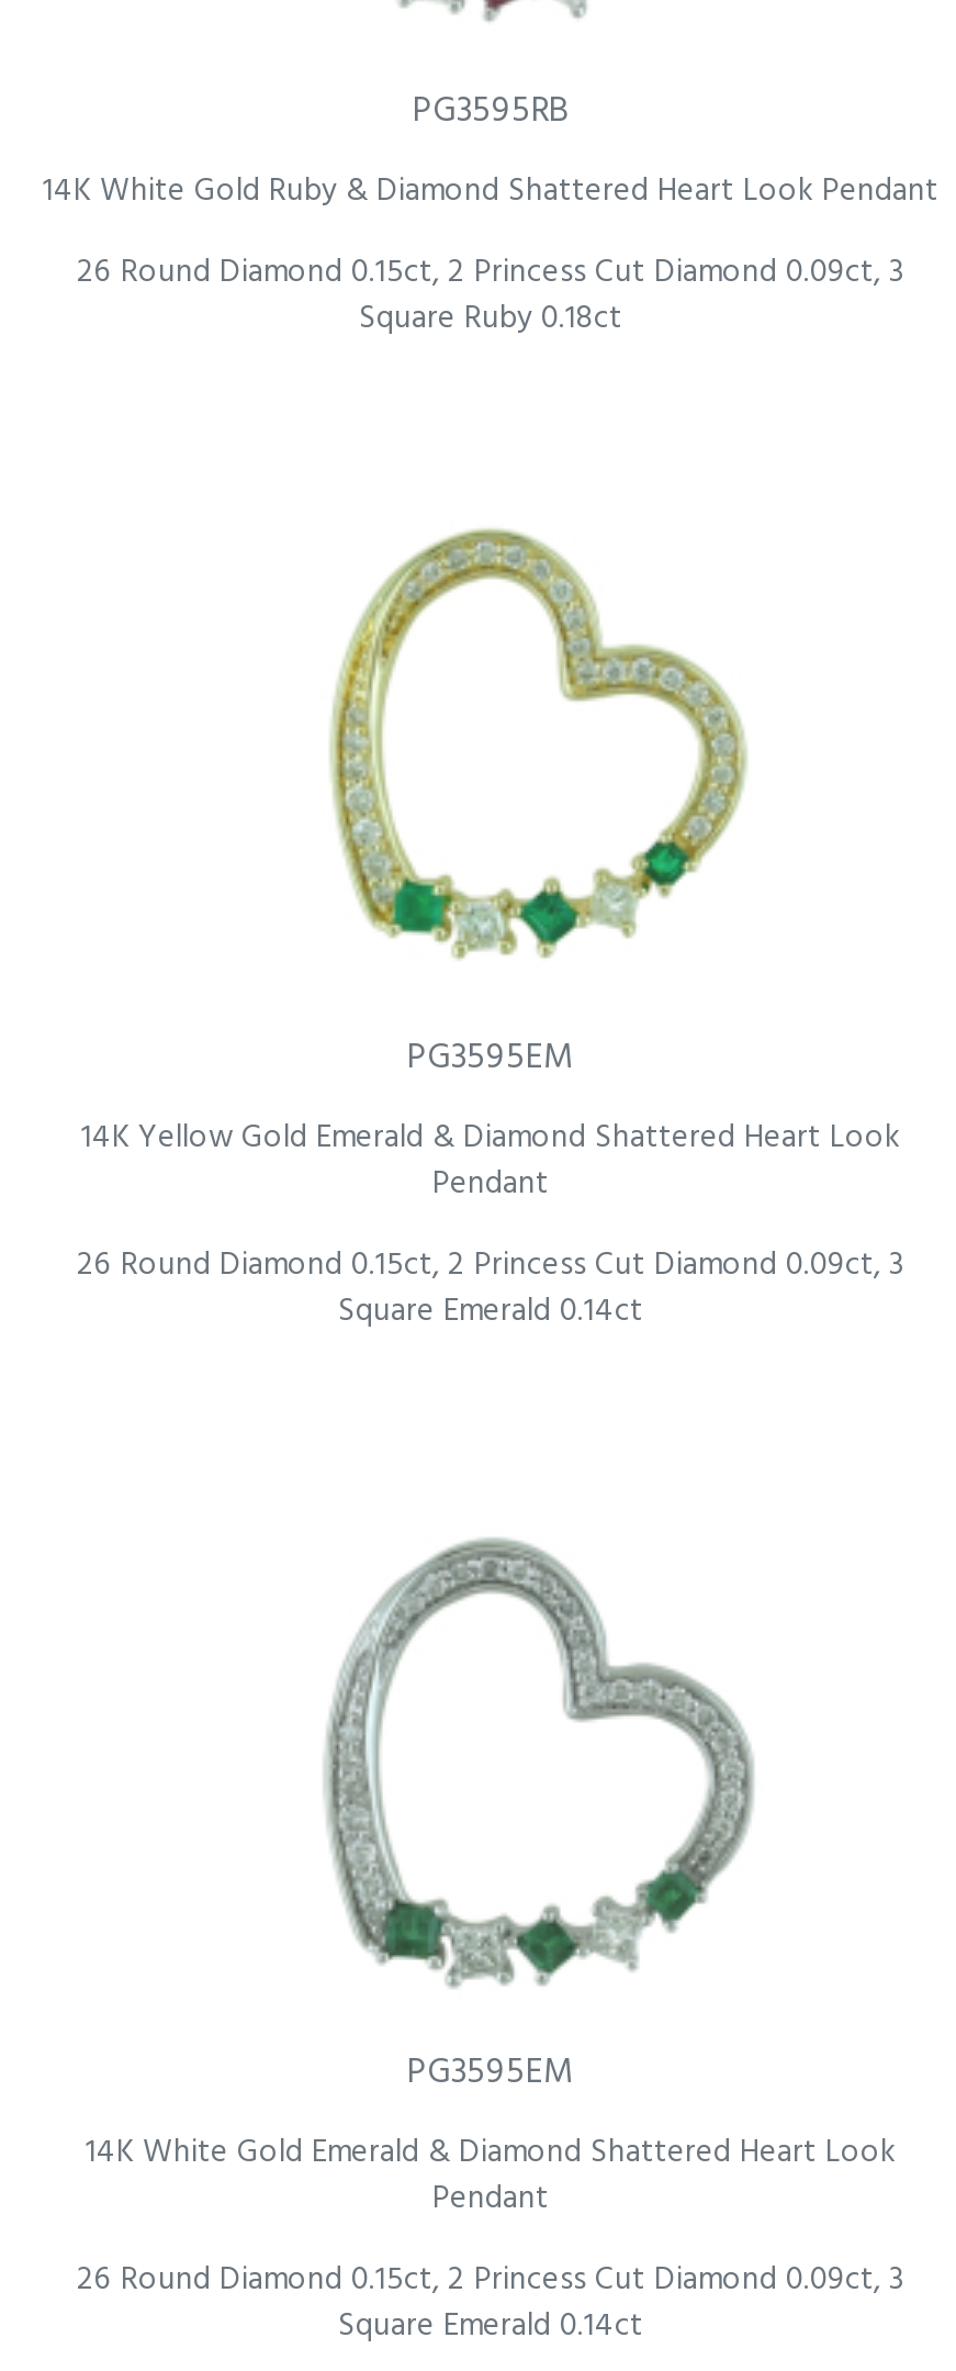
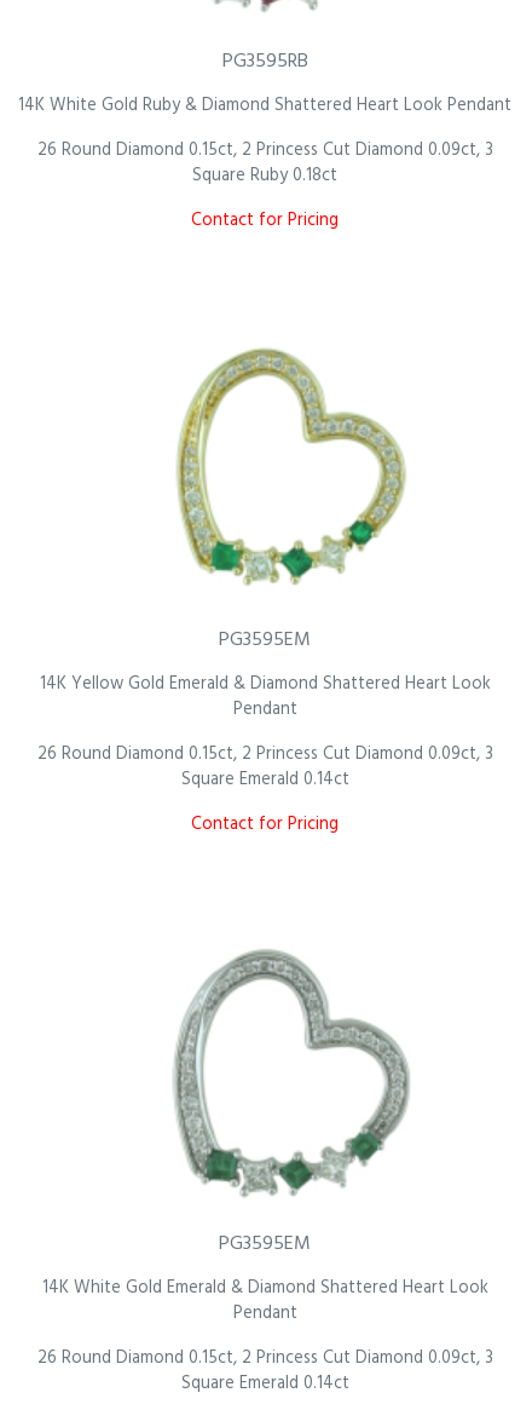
none -> [191,207,339,235] Contact for Pricing
none -> [191,811,339,839] Contact for Pricing

